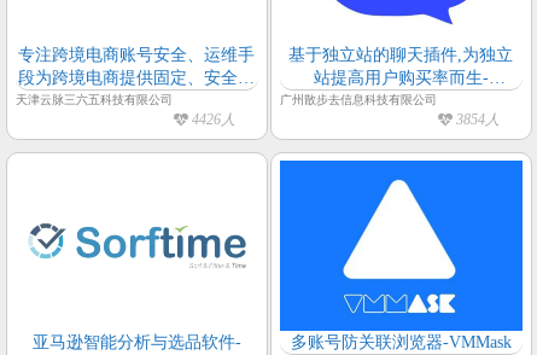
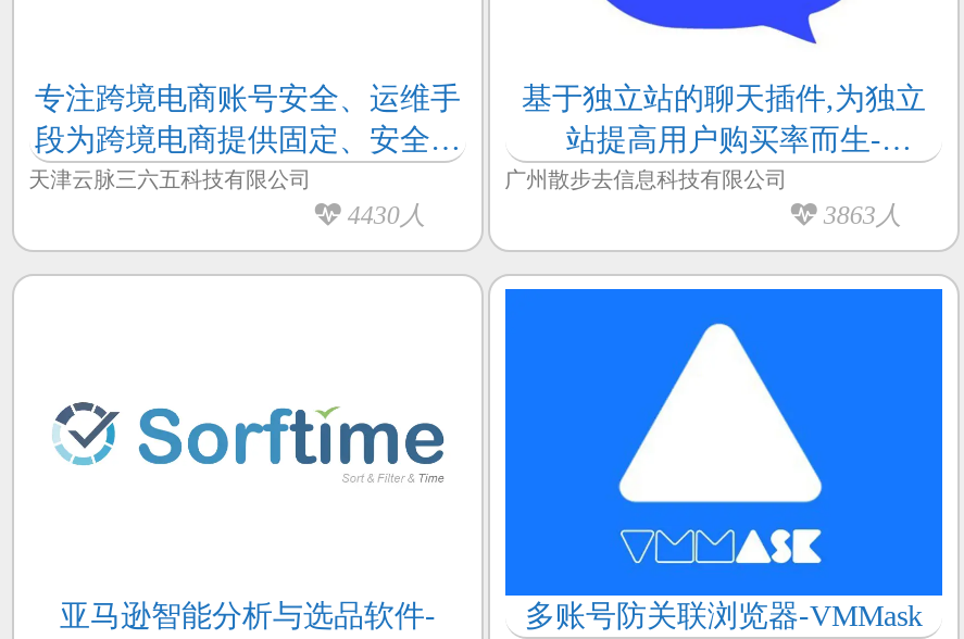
[189,111,236,128] 4426人 -> [341,200,426,231] 4430人
[453,111,500,128] 3854人 -> [817,200,902,231] 3863人

